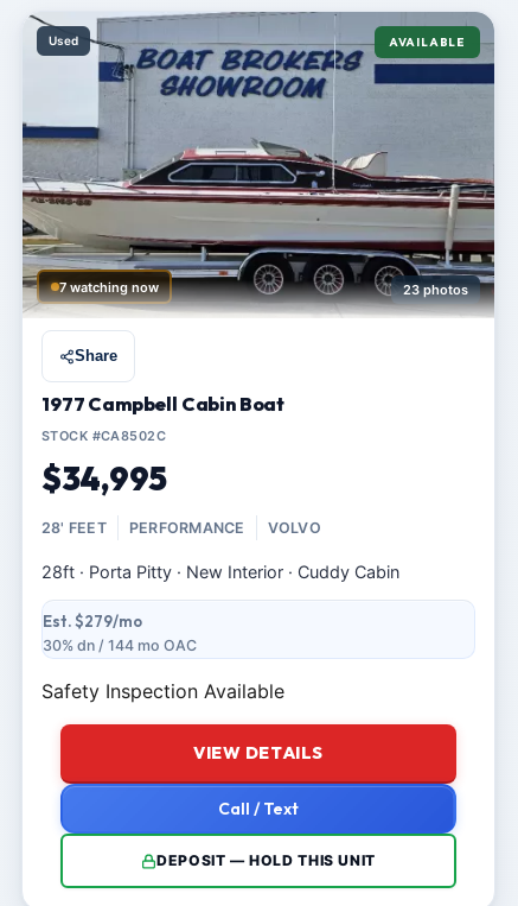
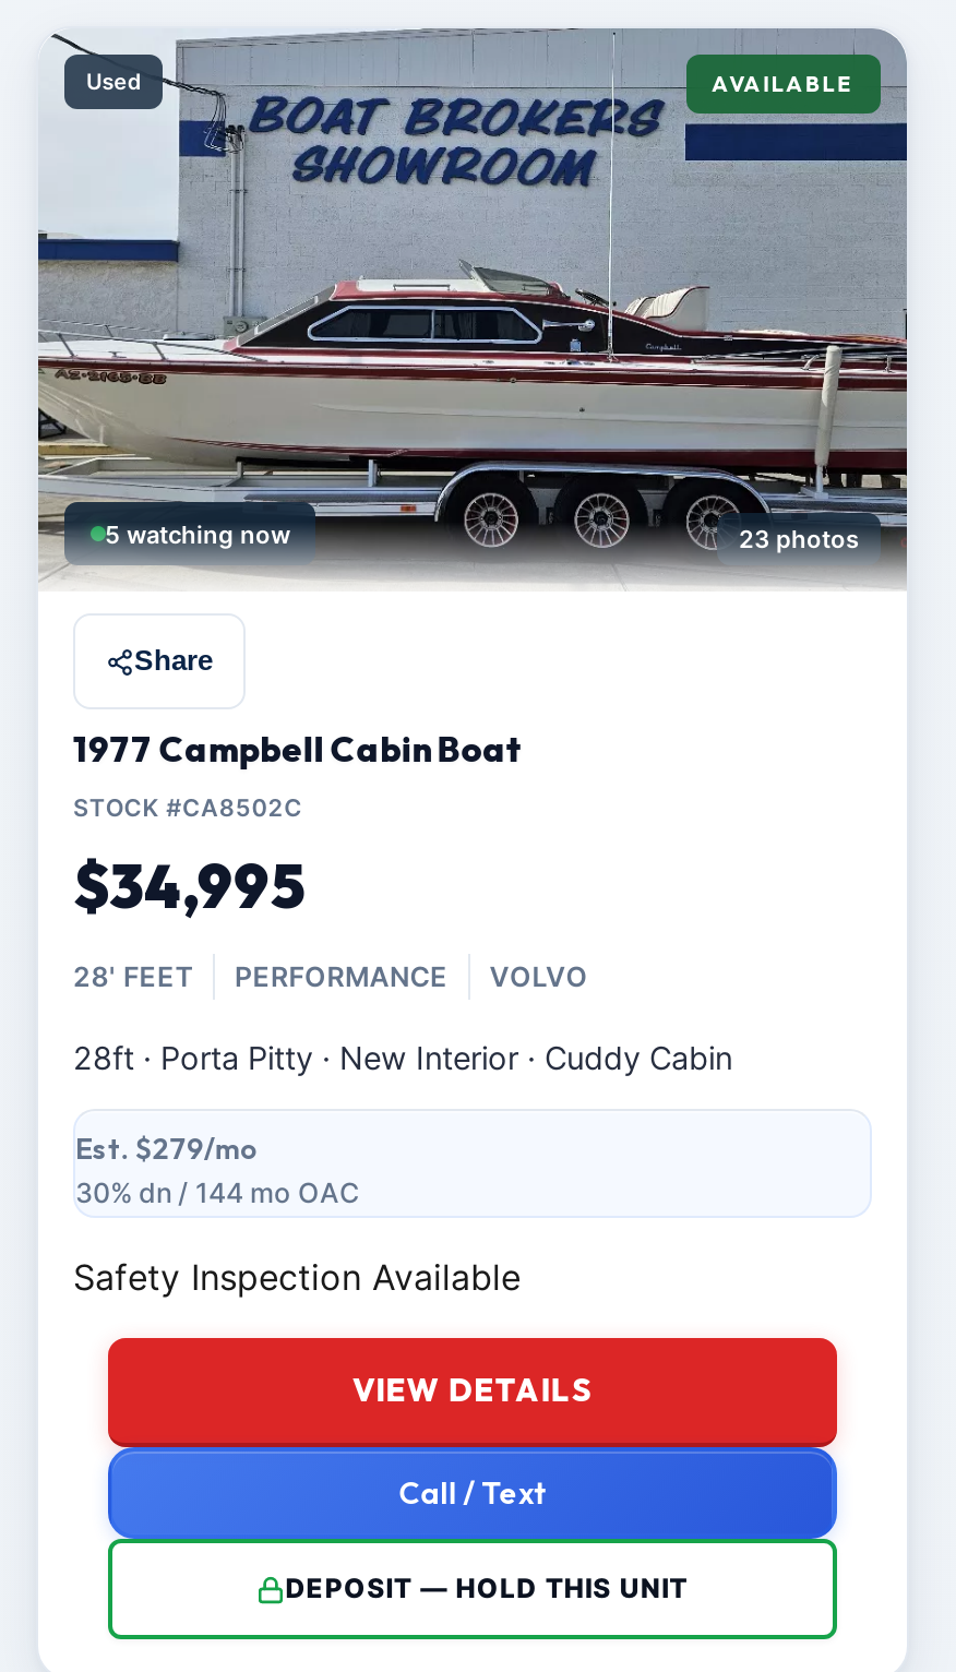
[59,279,158,295] 7 watching now -> [105,519,290,549] 5 watching now

